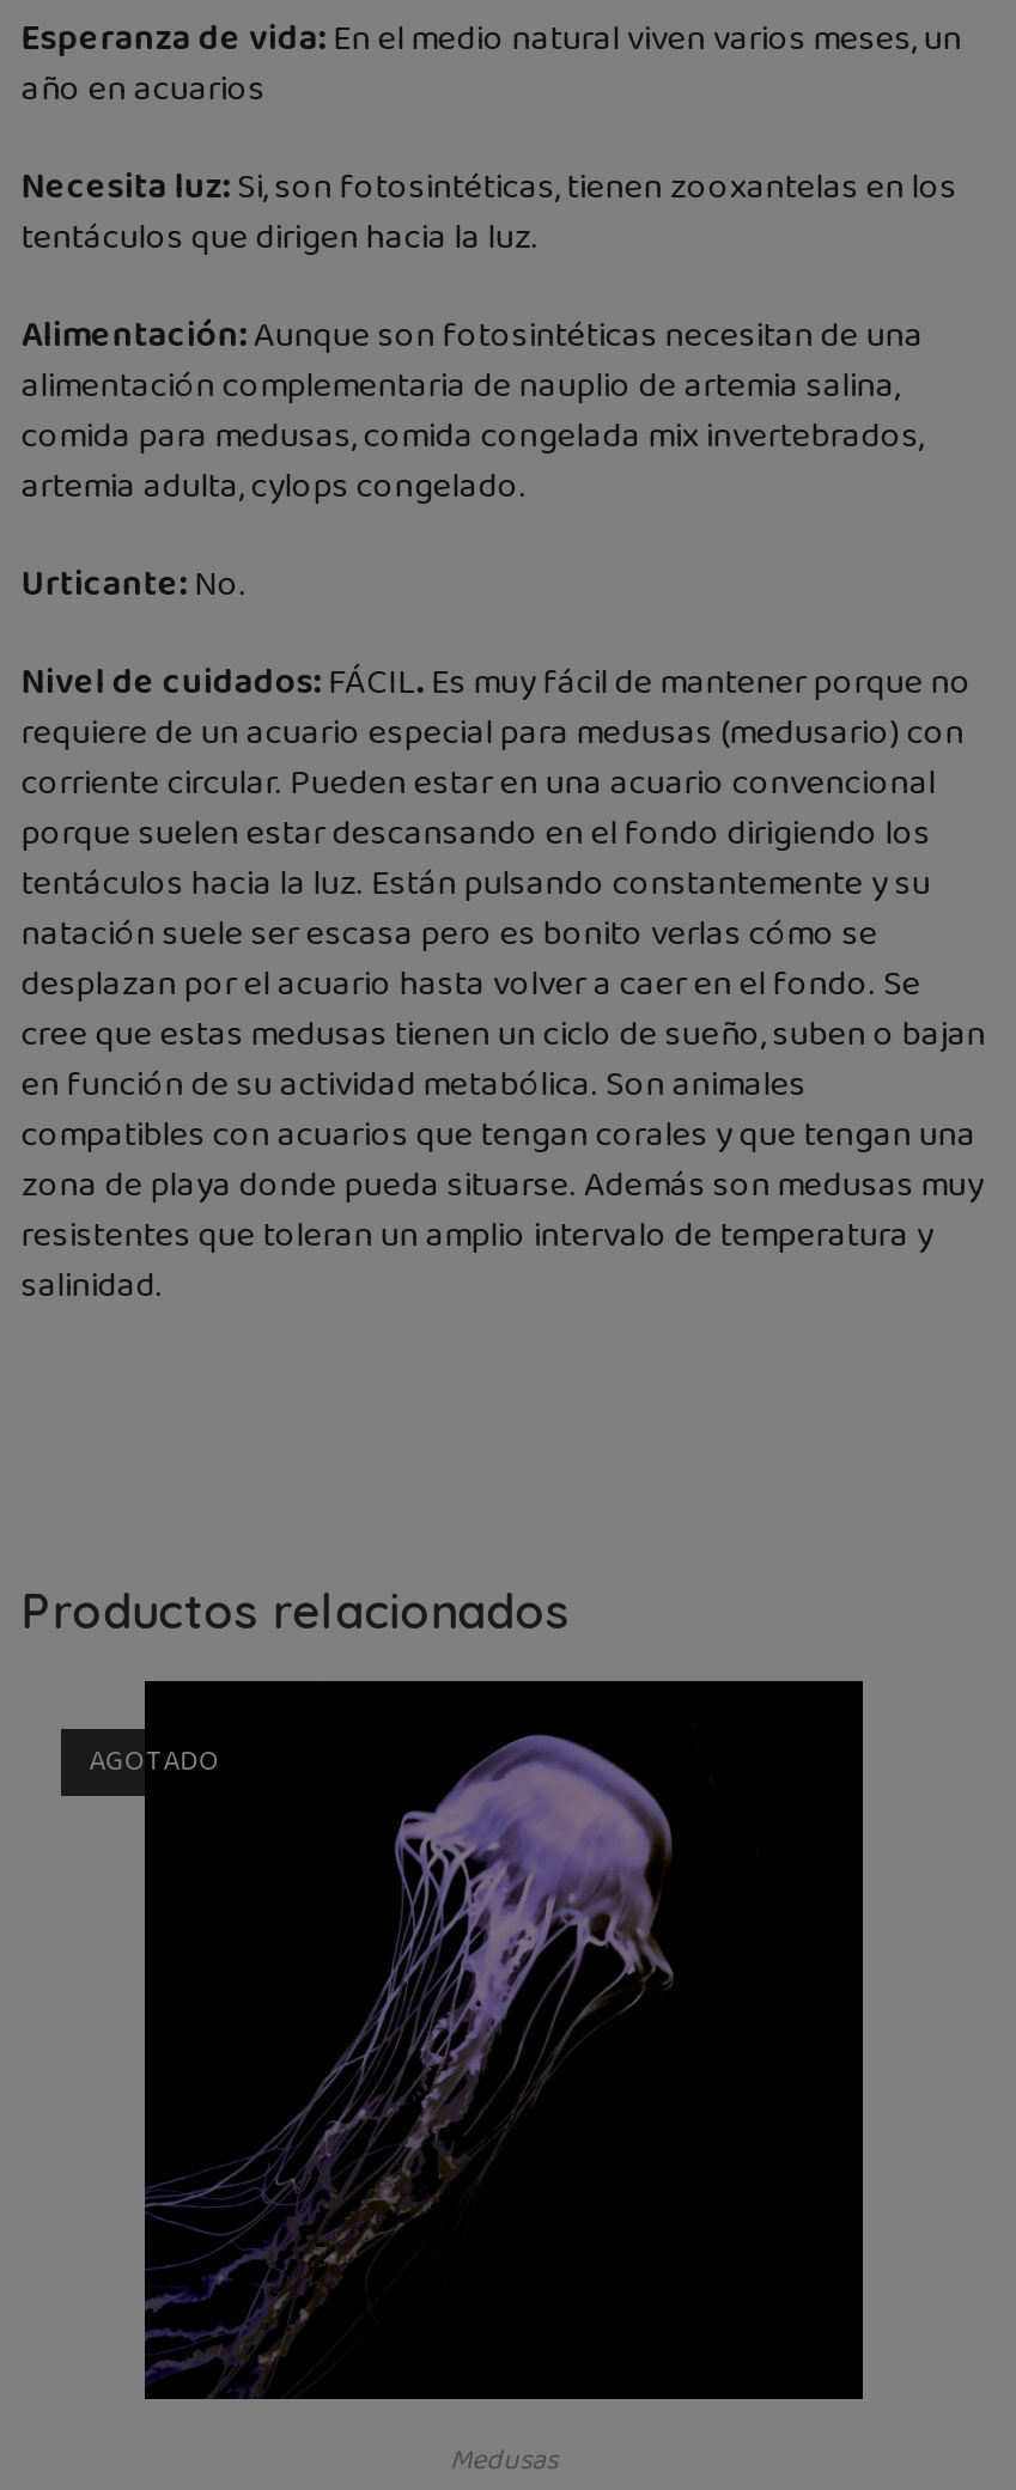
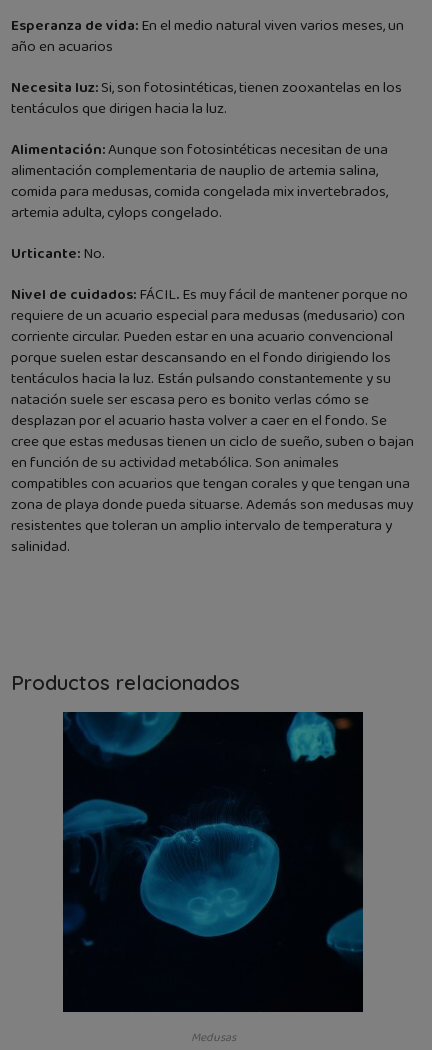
[142,1679,865,2399] [image] -> [62,711,364,1011] [image]
[89,1737,221,1783] AGOTADO -> none

